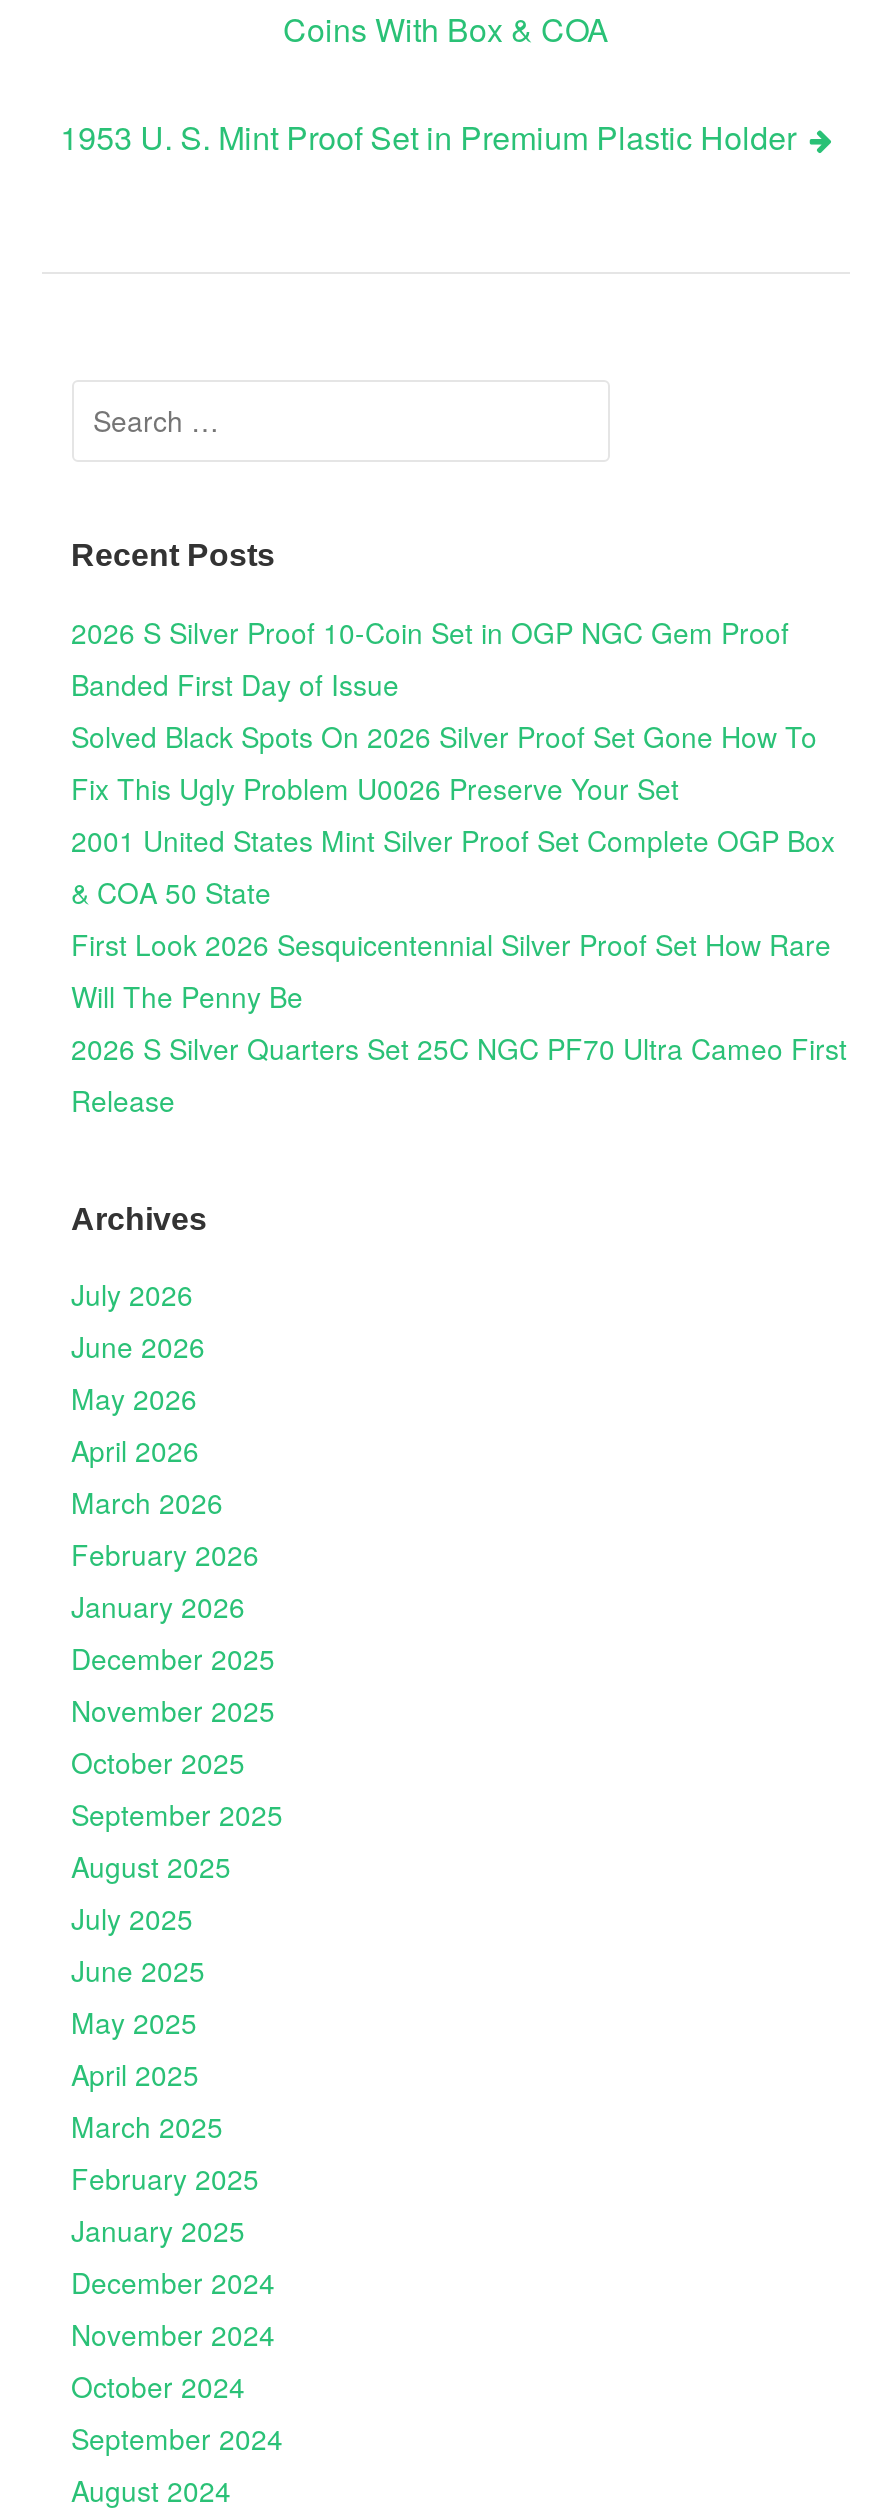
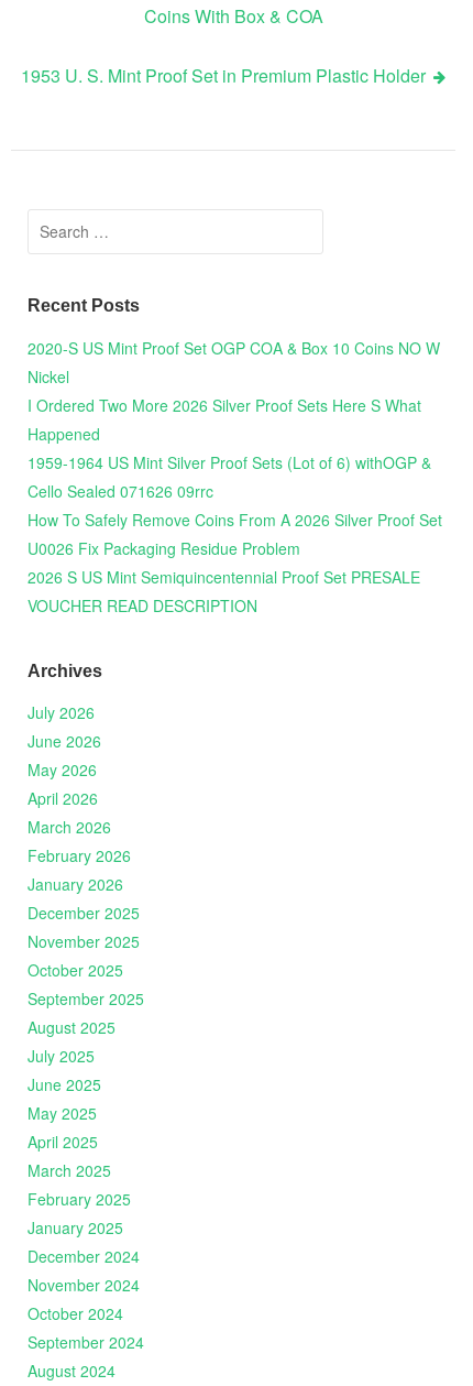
[71,611,847,1119] 2026 S Silver Proof 10-Coin Set in OGP NGC Gem Proof | Banded First Day of Issue | Solved Black Spots On 2026 Silver Proof Set Gone How To | Fix This Ugly Problem U0026 Preserve Your Set | 2001 United States Mint Silver Proof Set Complete OGP Box | & COA 50 State | First Look 2026 Sesquicentennial Silver Proof Set How Rare | Will The Penny Be | 2026 S Silver Quarters Set 25C NGC PF70 Ultra Cameo First | Release -> [27,337,442,616] 2020-S US Mint Proof Set OGP COA & Box 10 Coins NO W | Nickel | I Ordered Two More 2026 Silver Proof Sets Here S What | Happened | 1959-1964 US Mint Silver Proof Sets (Lot of 6) withOGP & | Cello Sealed 071626 09rrc | How To Safely Remove Coins From A 2026 Silver Proof Set | U0026 Fix Packaging Residue Problem | 2026 S US Mint Semiquincentennial Proof Set PRESALE | VOUCHER READ DESCRIPTION

